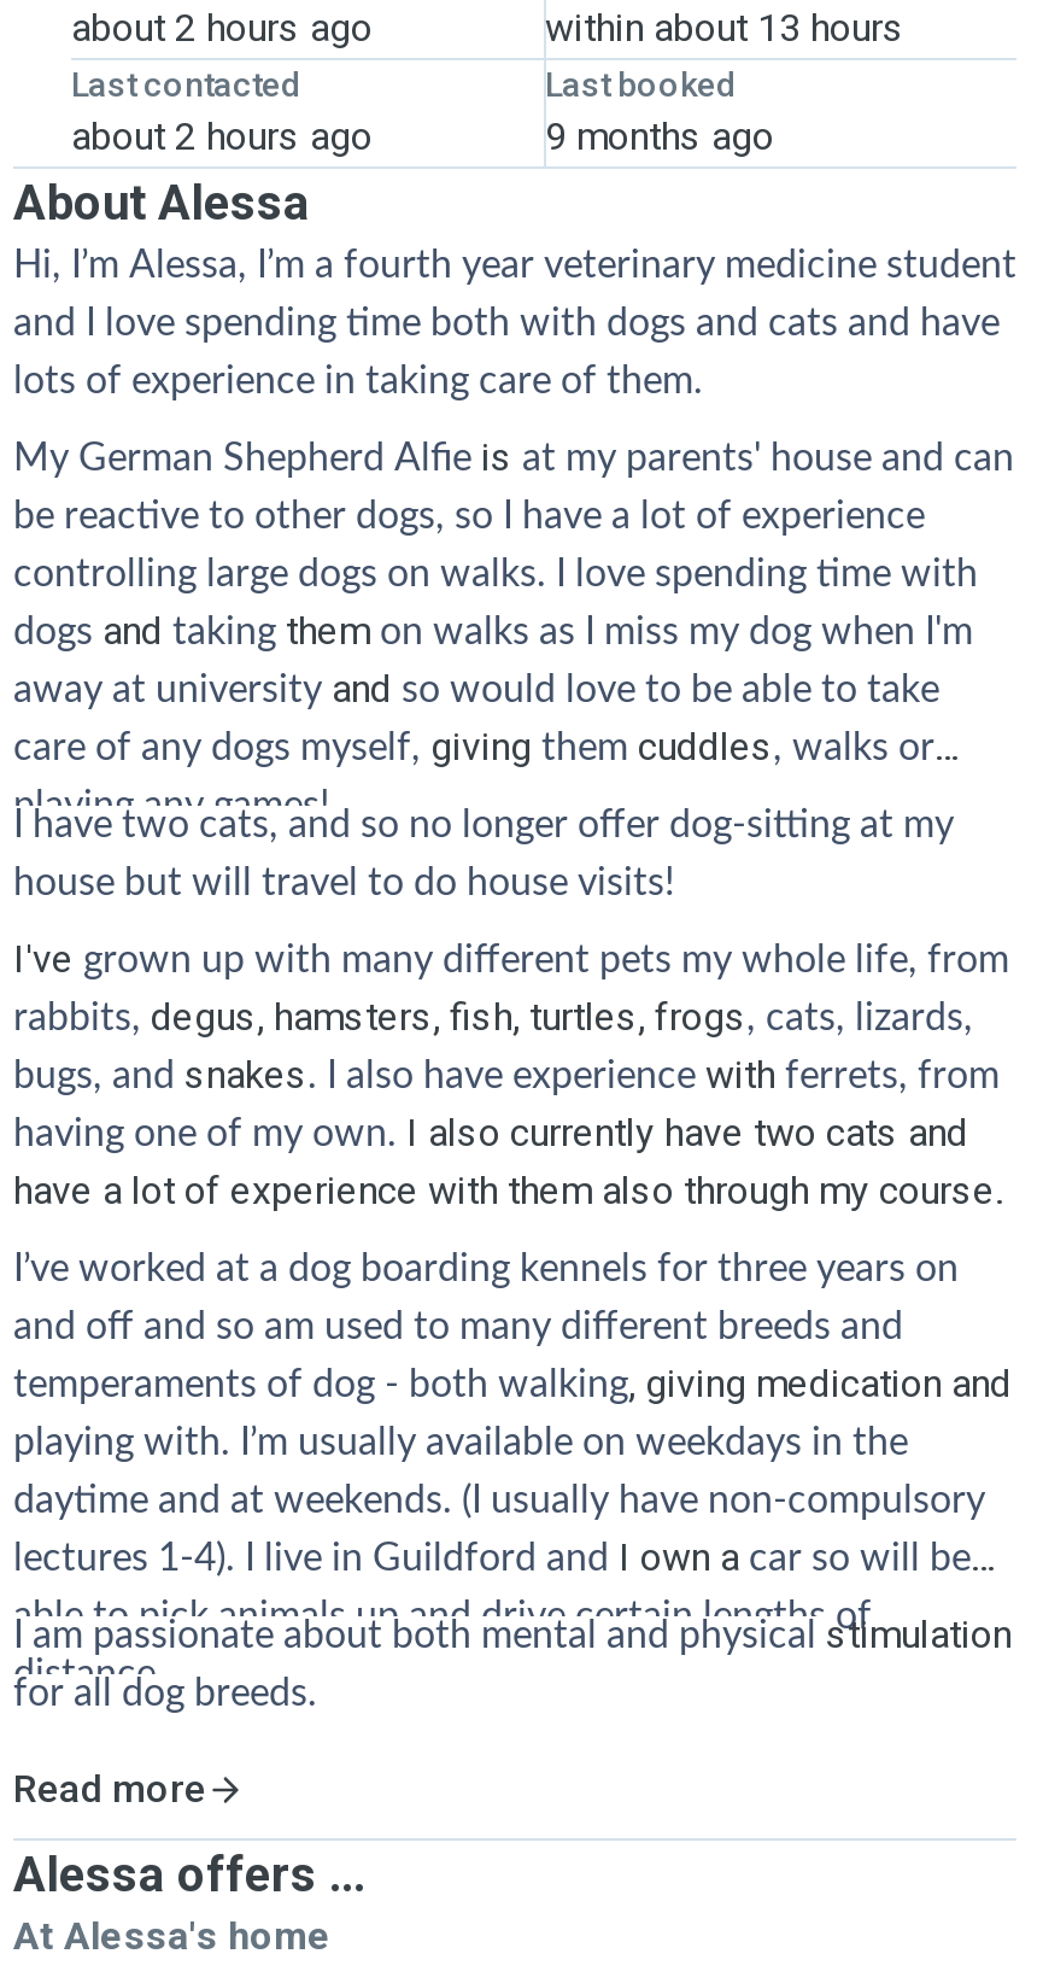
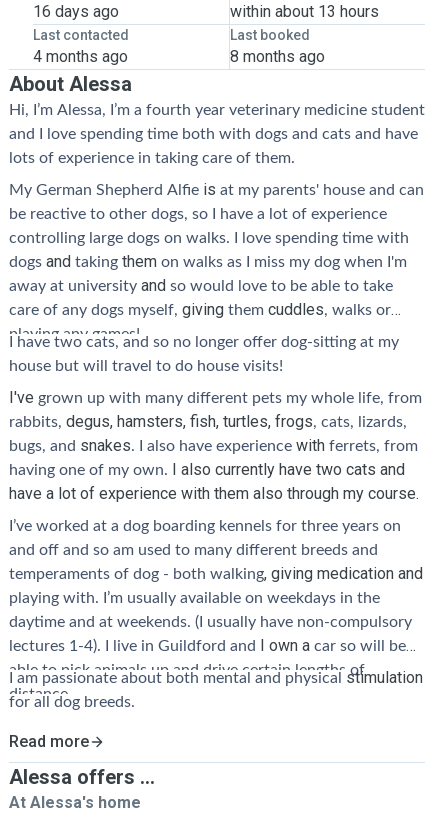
[71,5,373,51] about 2 hours ago -> [33,2,119,21] 16 days ago
[71,113,373,159] about 2 hours ago -> [33,47,128,66] 4 months ago
[545,113,774,159] 9 months ago -> [229,47,324,66] 8 months ago

